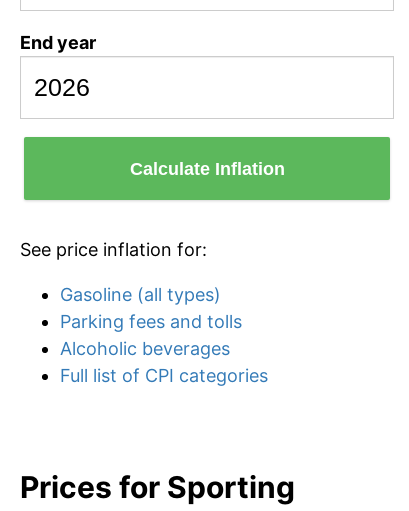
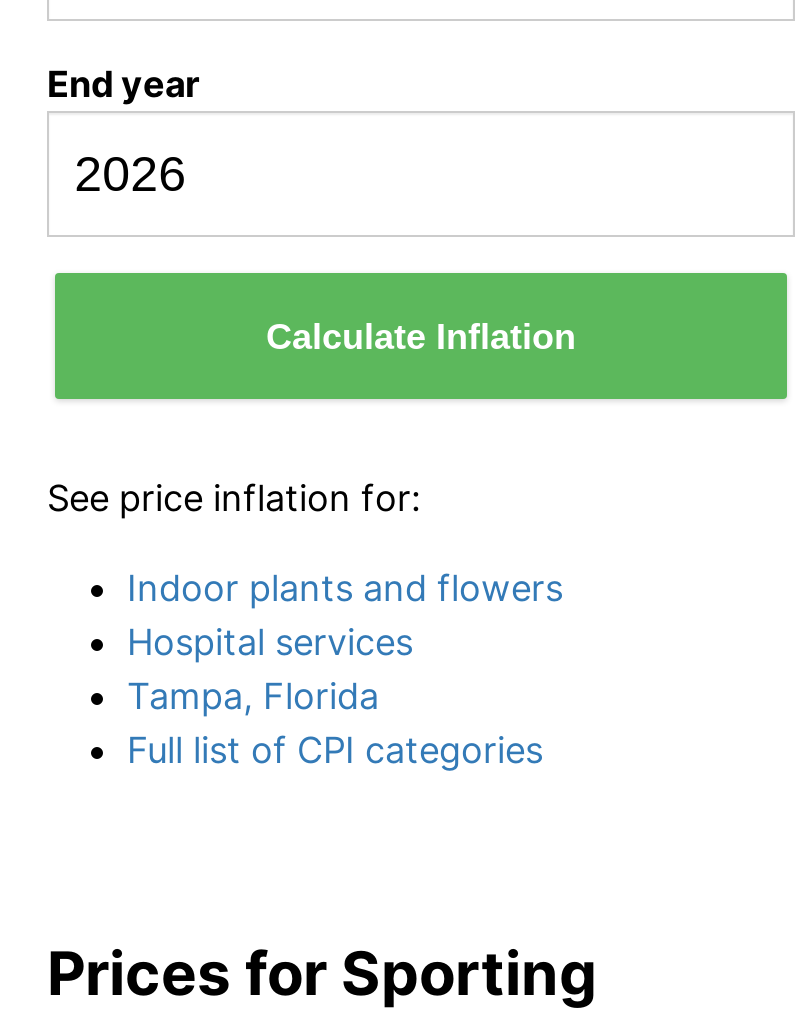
[60,284,242,359] Gasoline (all types) | Parking fees and tolls | Alcoholic beverages -> [127,567,563,717] Indoor plants and flowers | Hospital services | Tampa, Florida

